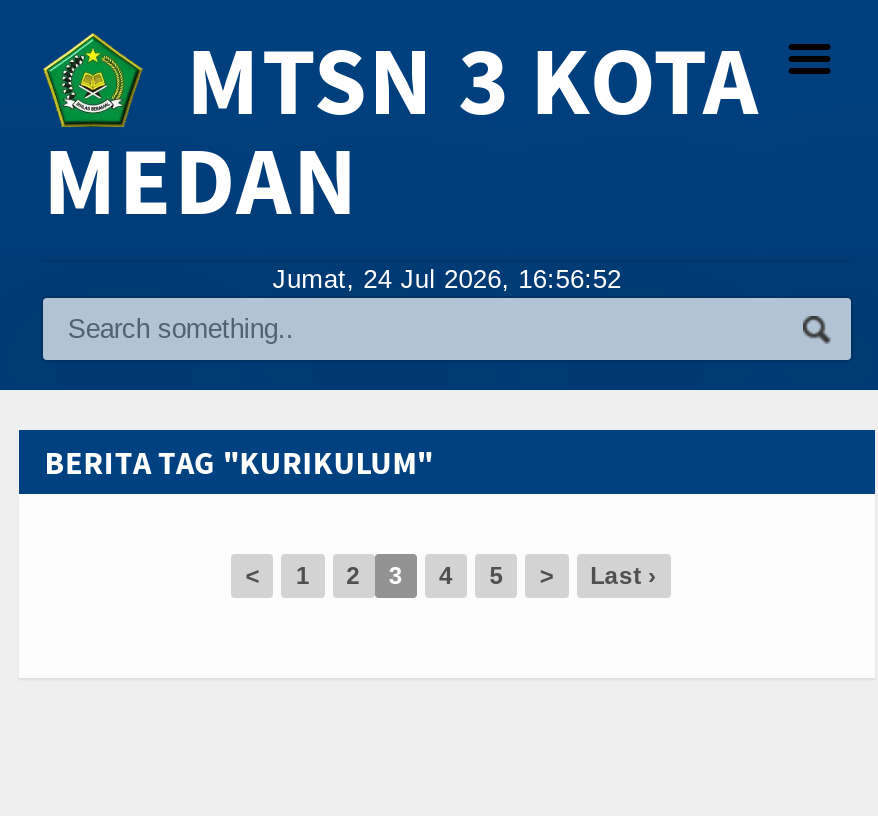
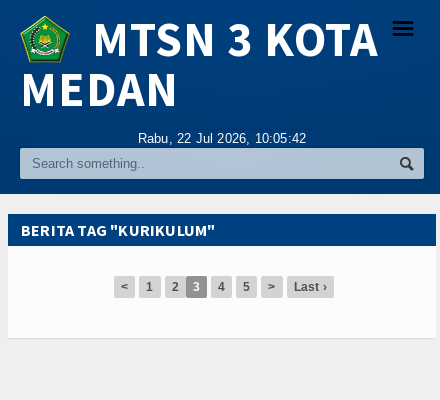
[273,264,621,294] Jumat, 24 Jul 2026, 16:56:52 -> [138,131,306,146] Rabu, 22 Jul 2026, 10:05:42

